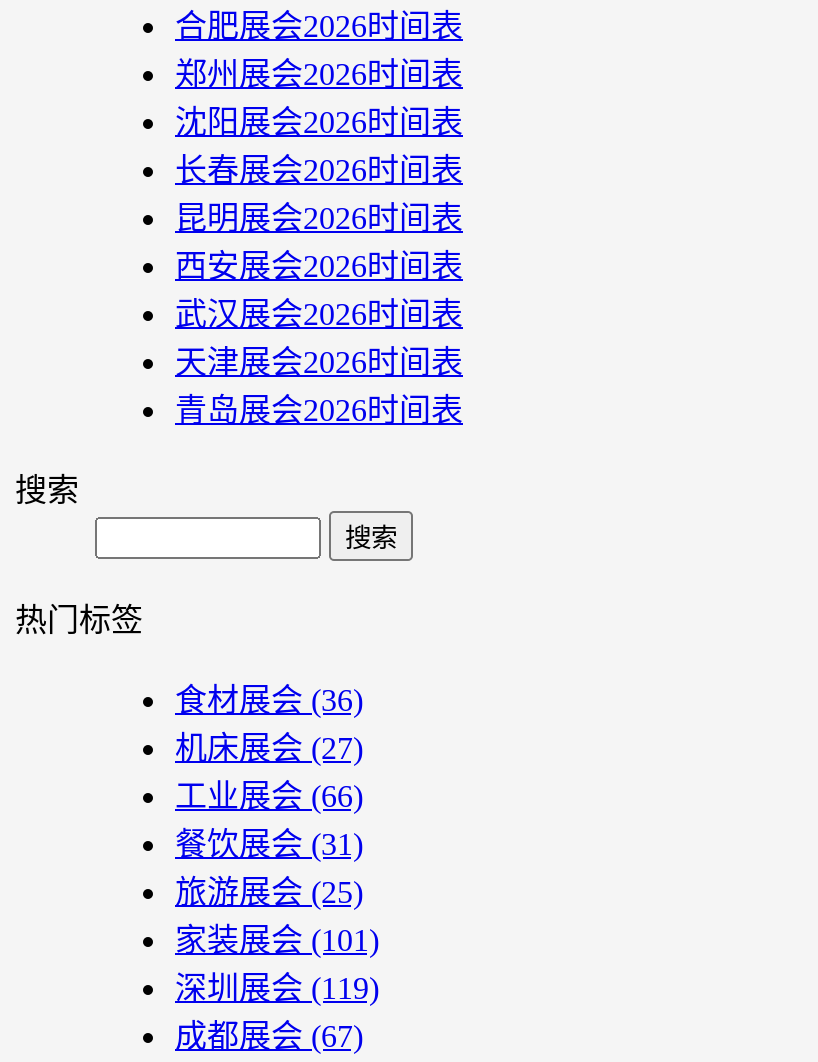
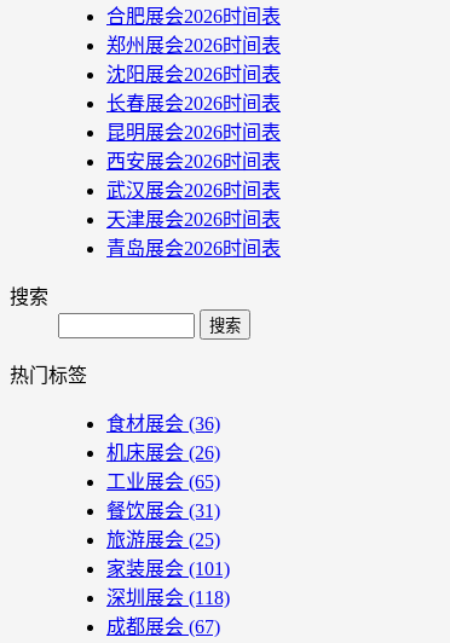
[175,731,363,765] 机床展会(27) -> [106,442,220,463] 机床展会(26)
[175,779,363,813] 工业展会(66) -> [106,471,220,492] 工业展会(65)
[175,971,379,1005] 深圳展会(119) -> [106,587,230,608] 深圳展会(118)

